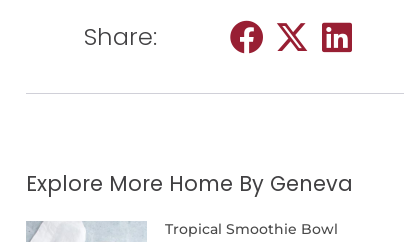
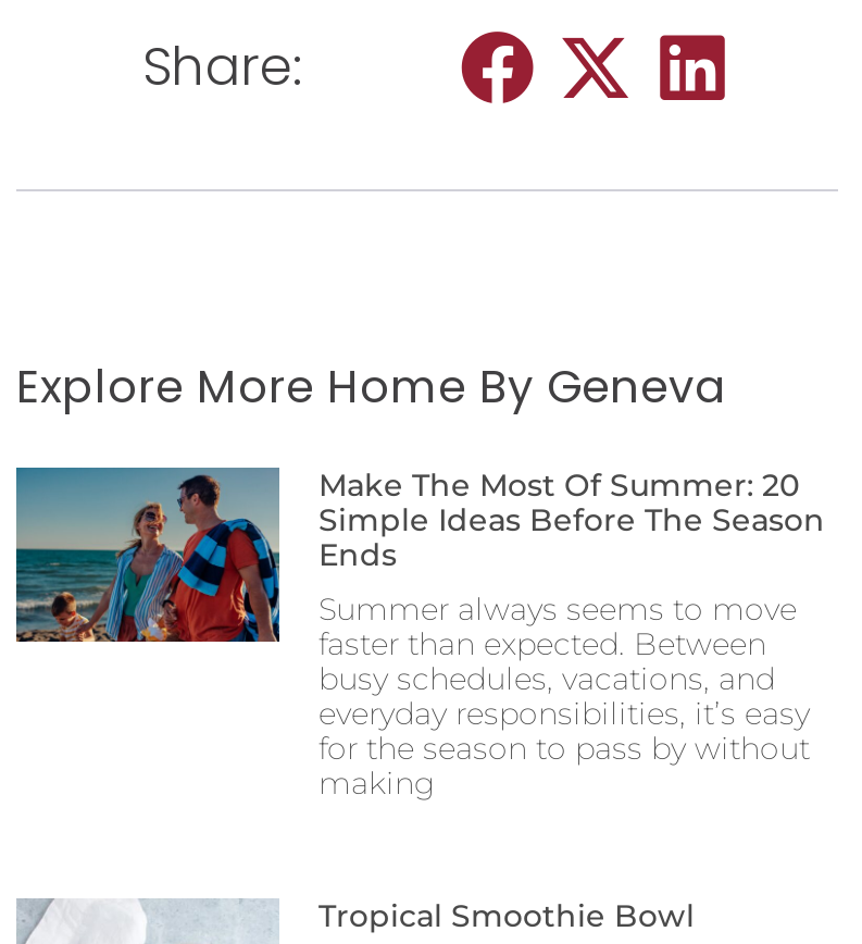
none -> [16,465,825,802] [image] | Make The Most Of Summer: 20 | Simple Ideas Before The Season | Ends | Summer always seems to move | faster than expected. Between | busy schedules, vacations, and | everyday responsibilities, it’s easy | for the season to pass by without | making

